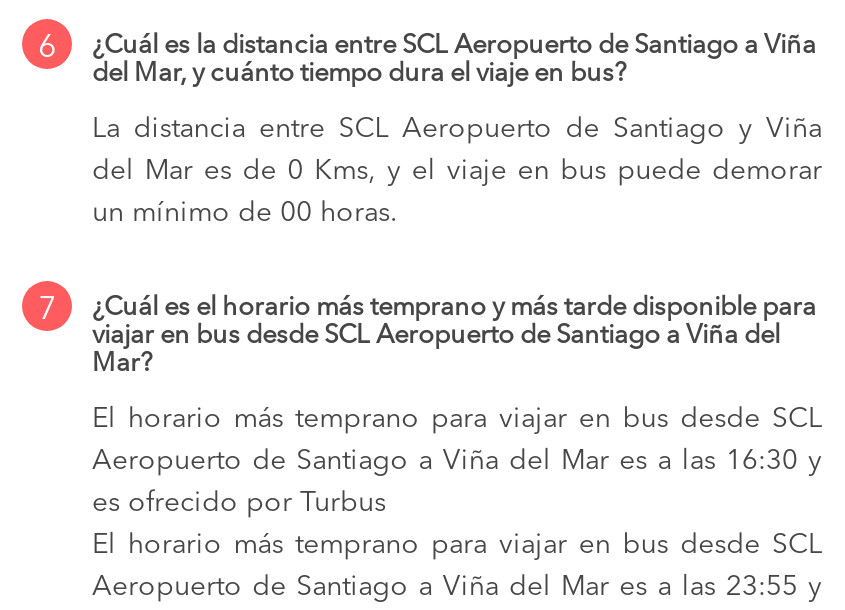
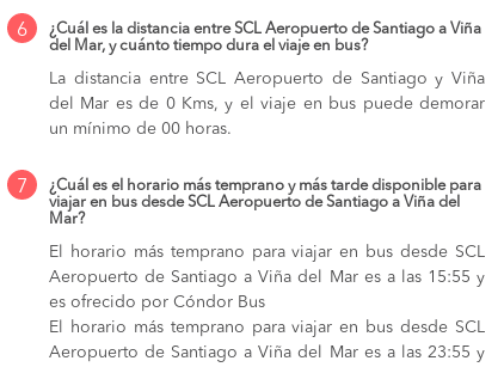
[92,447,822,475] Aeropuerto de Santiago a Viña del Mar es a las 16:30 y -> [49,269,485,286] Aeropuerto de Santiago a Viña del Mar es a las 15:55 y
[92,489,386,517] es ofrecido por Turbus -> [49,294,265,311] es ofrecido por Cóndor Bus

